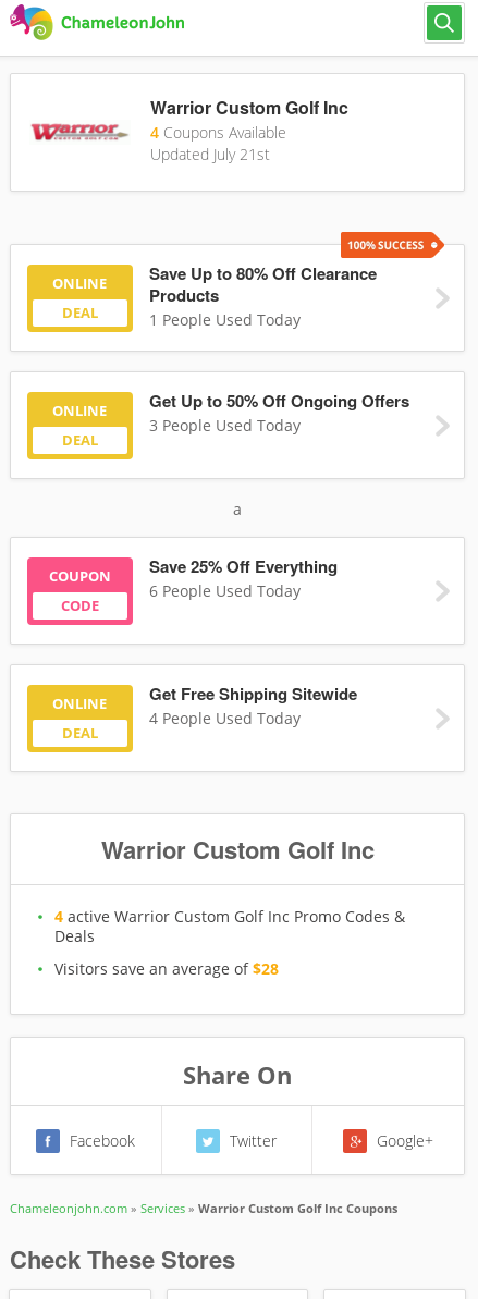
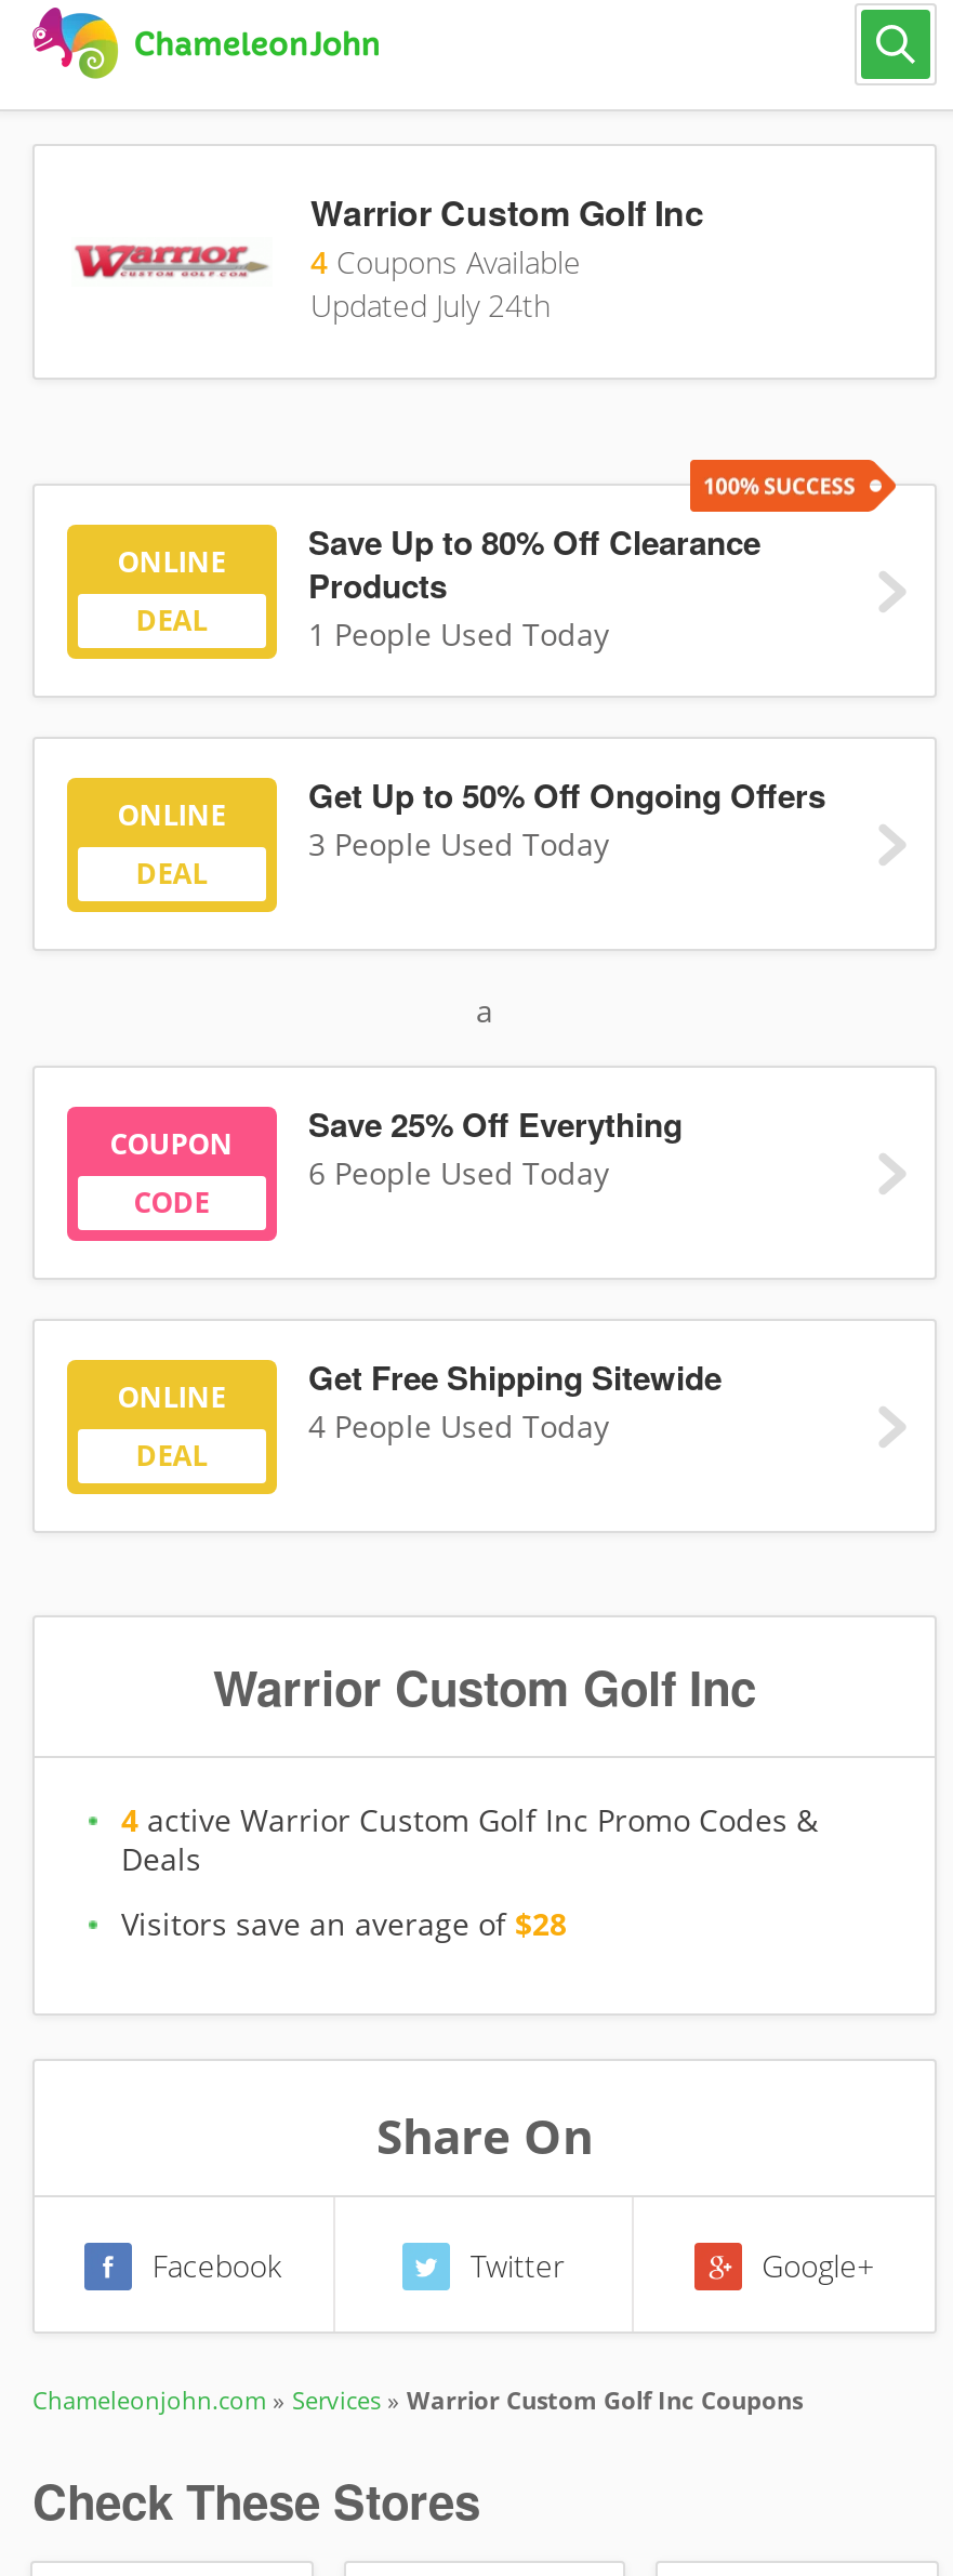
[150,144,269,164] Updated July 21st -> [310,285,551,326] Updated July 24th

